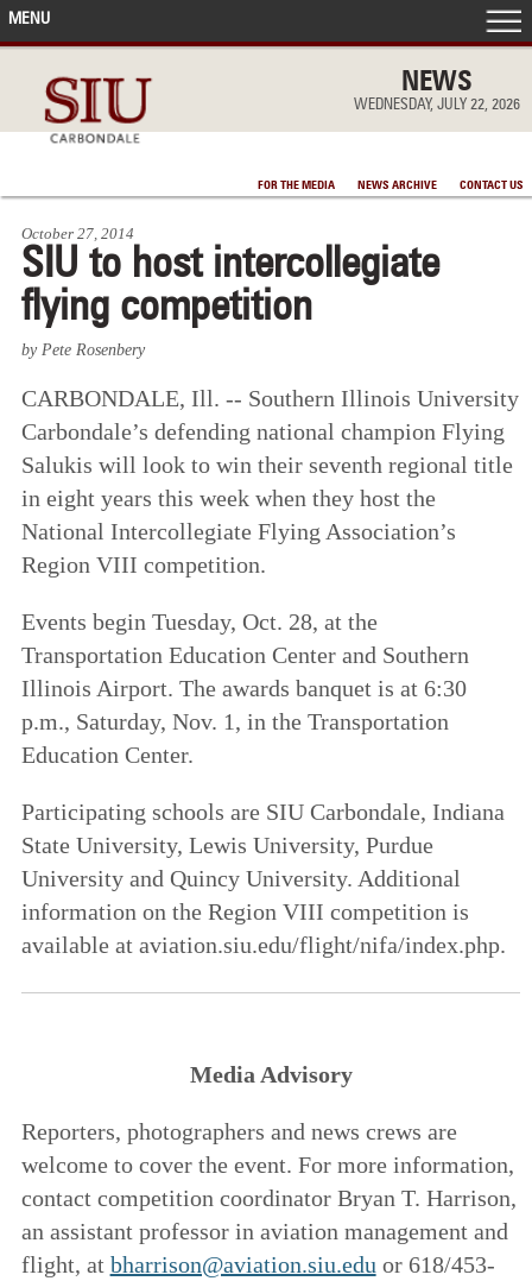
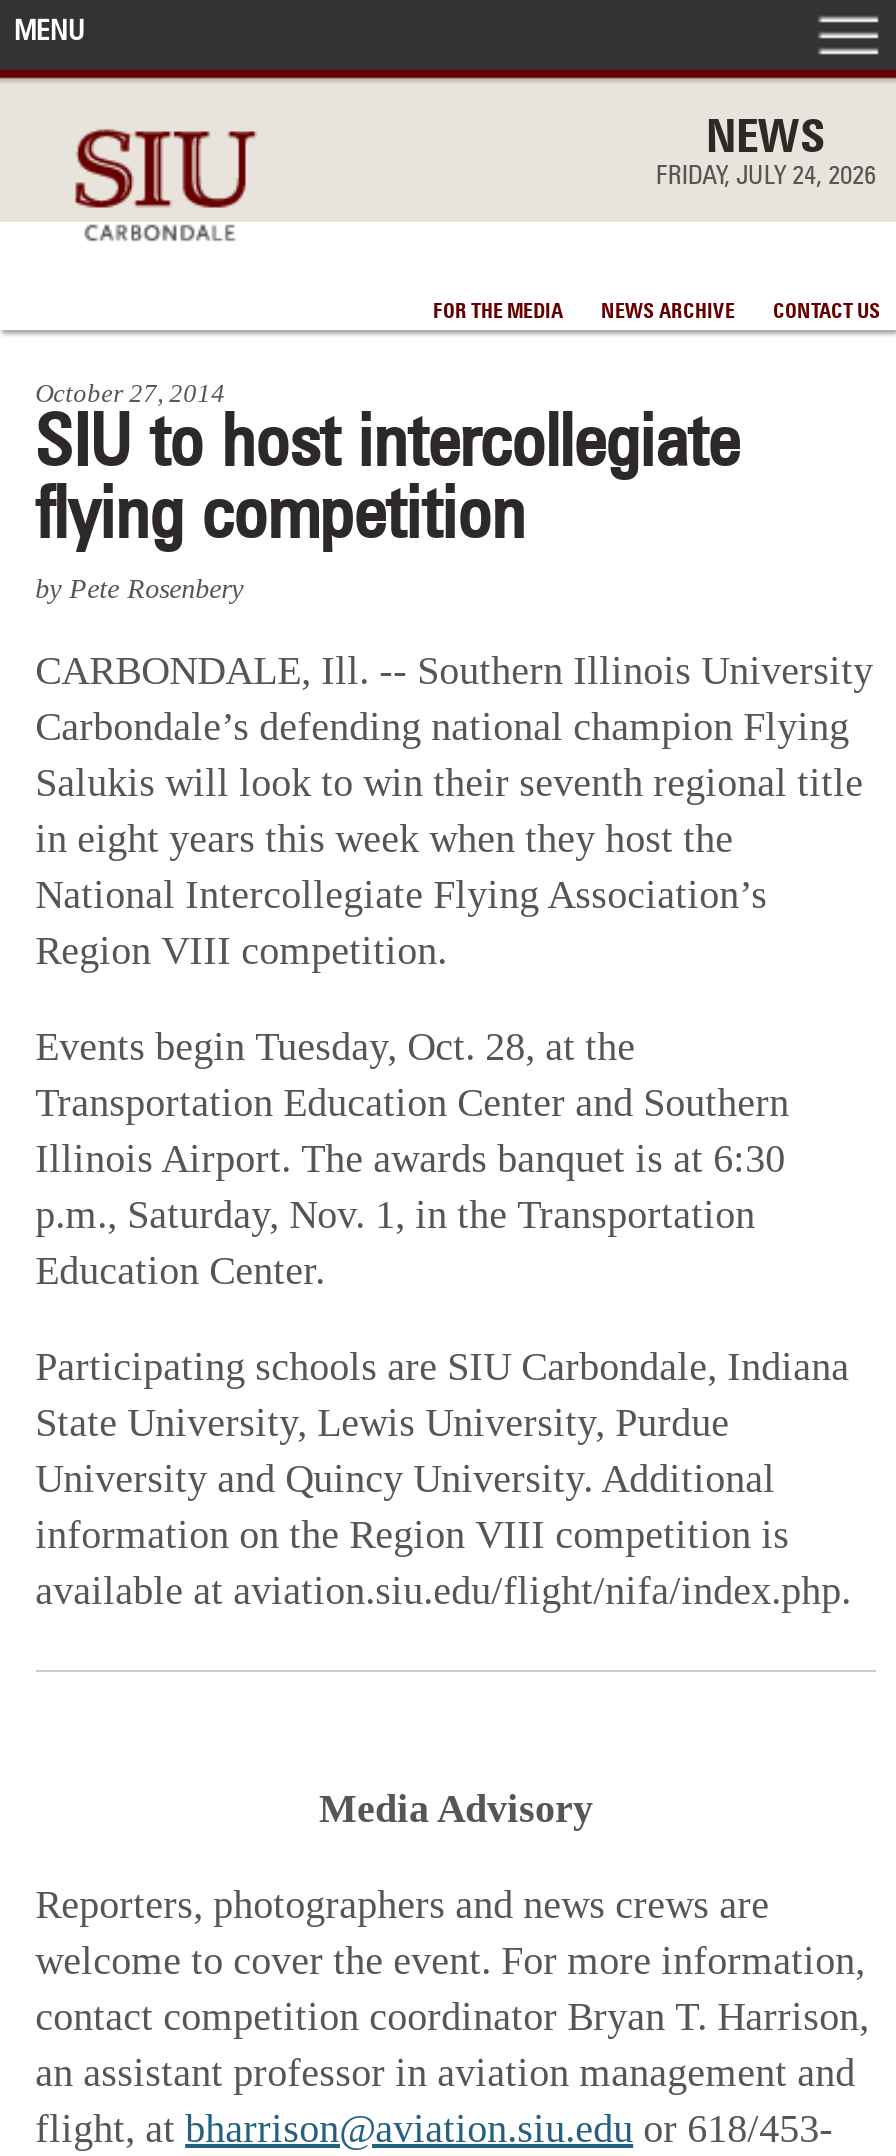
[354,98,520,113] WEDNESDAY, JULY 22, 2026 -> [656,164,876,190] FRIDAY, JULY 24, 2026

